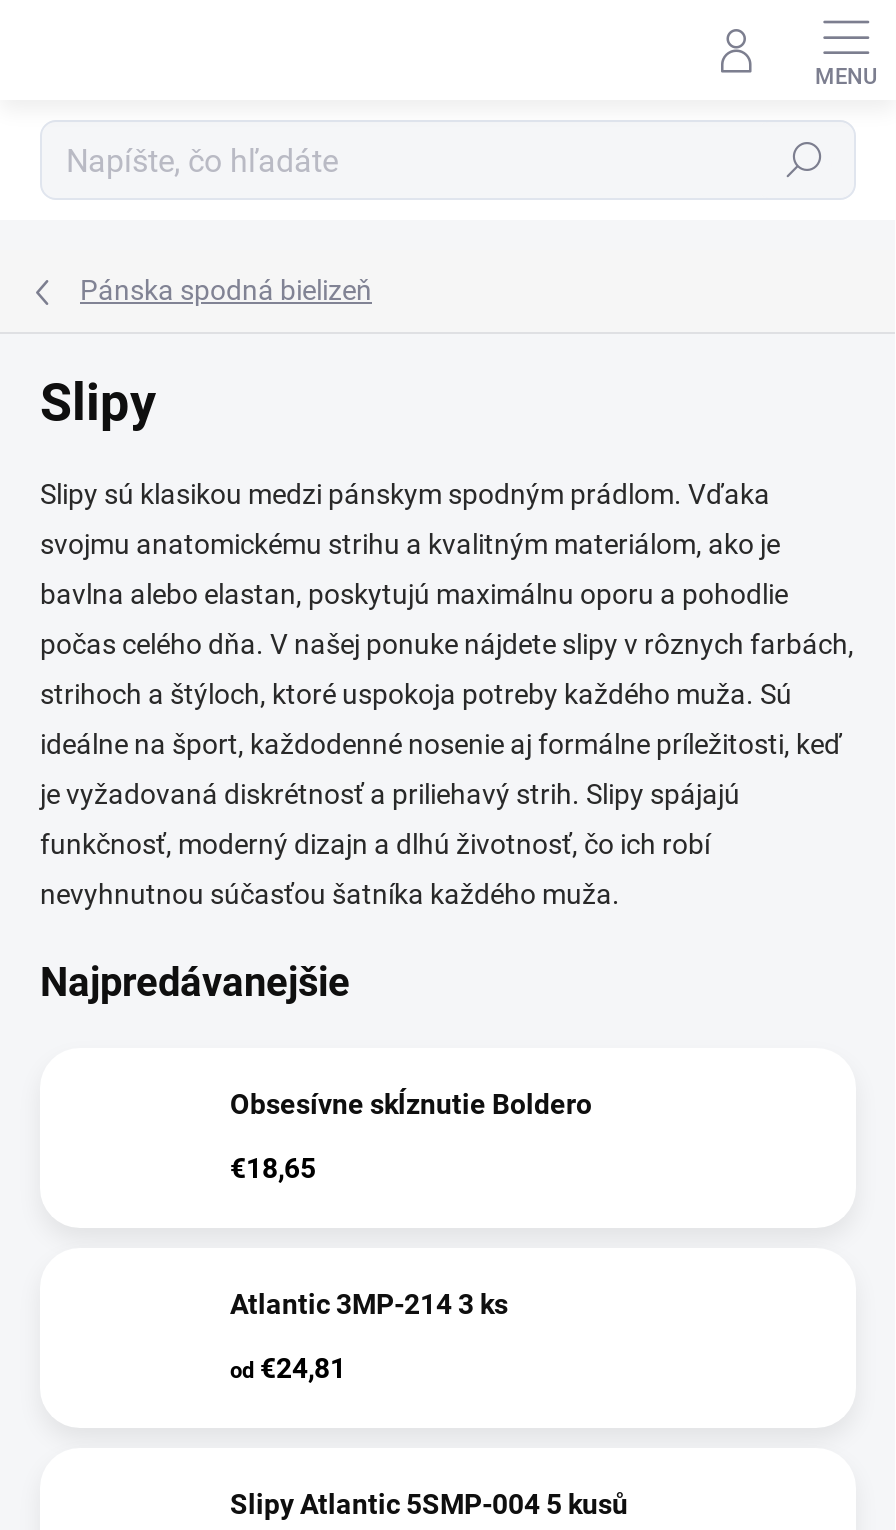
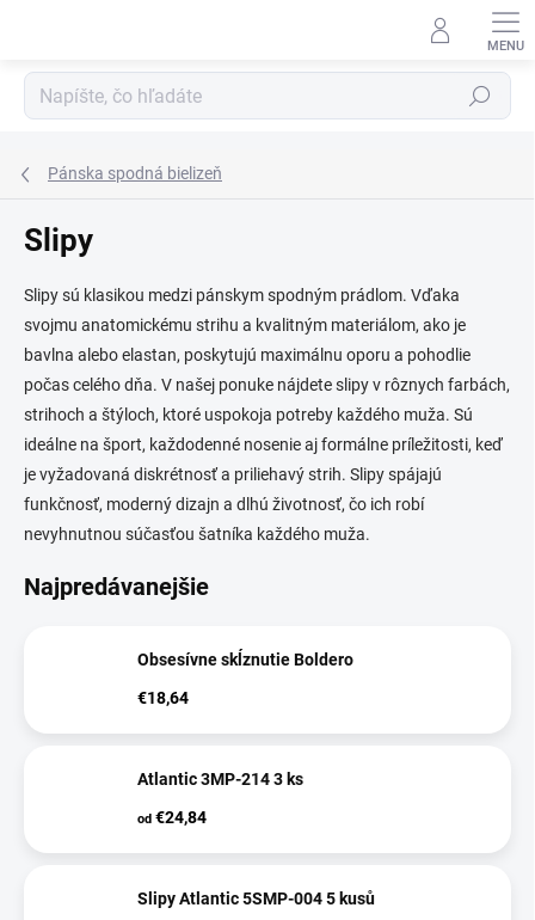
[230,1152,316,1184] €18,65 -> [137,688,189,707] €18,64
[230,1352,346,1384] od €24,81 -> [137,808,207,827] od €24,84

